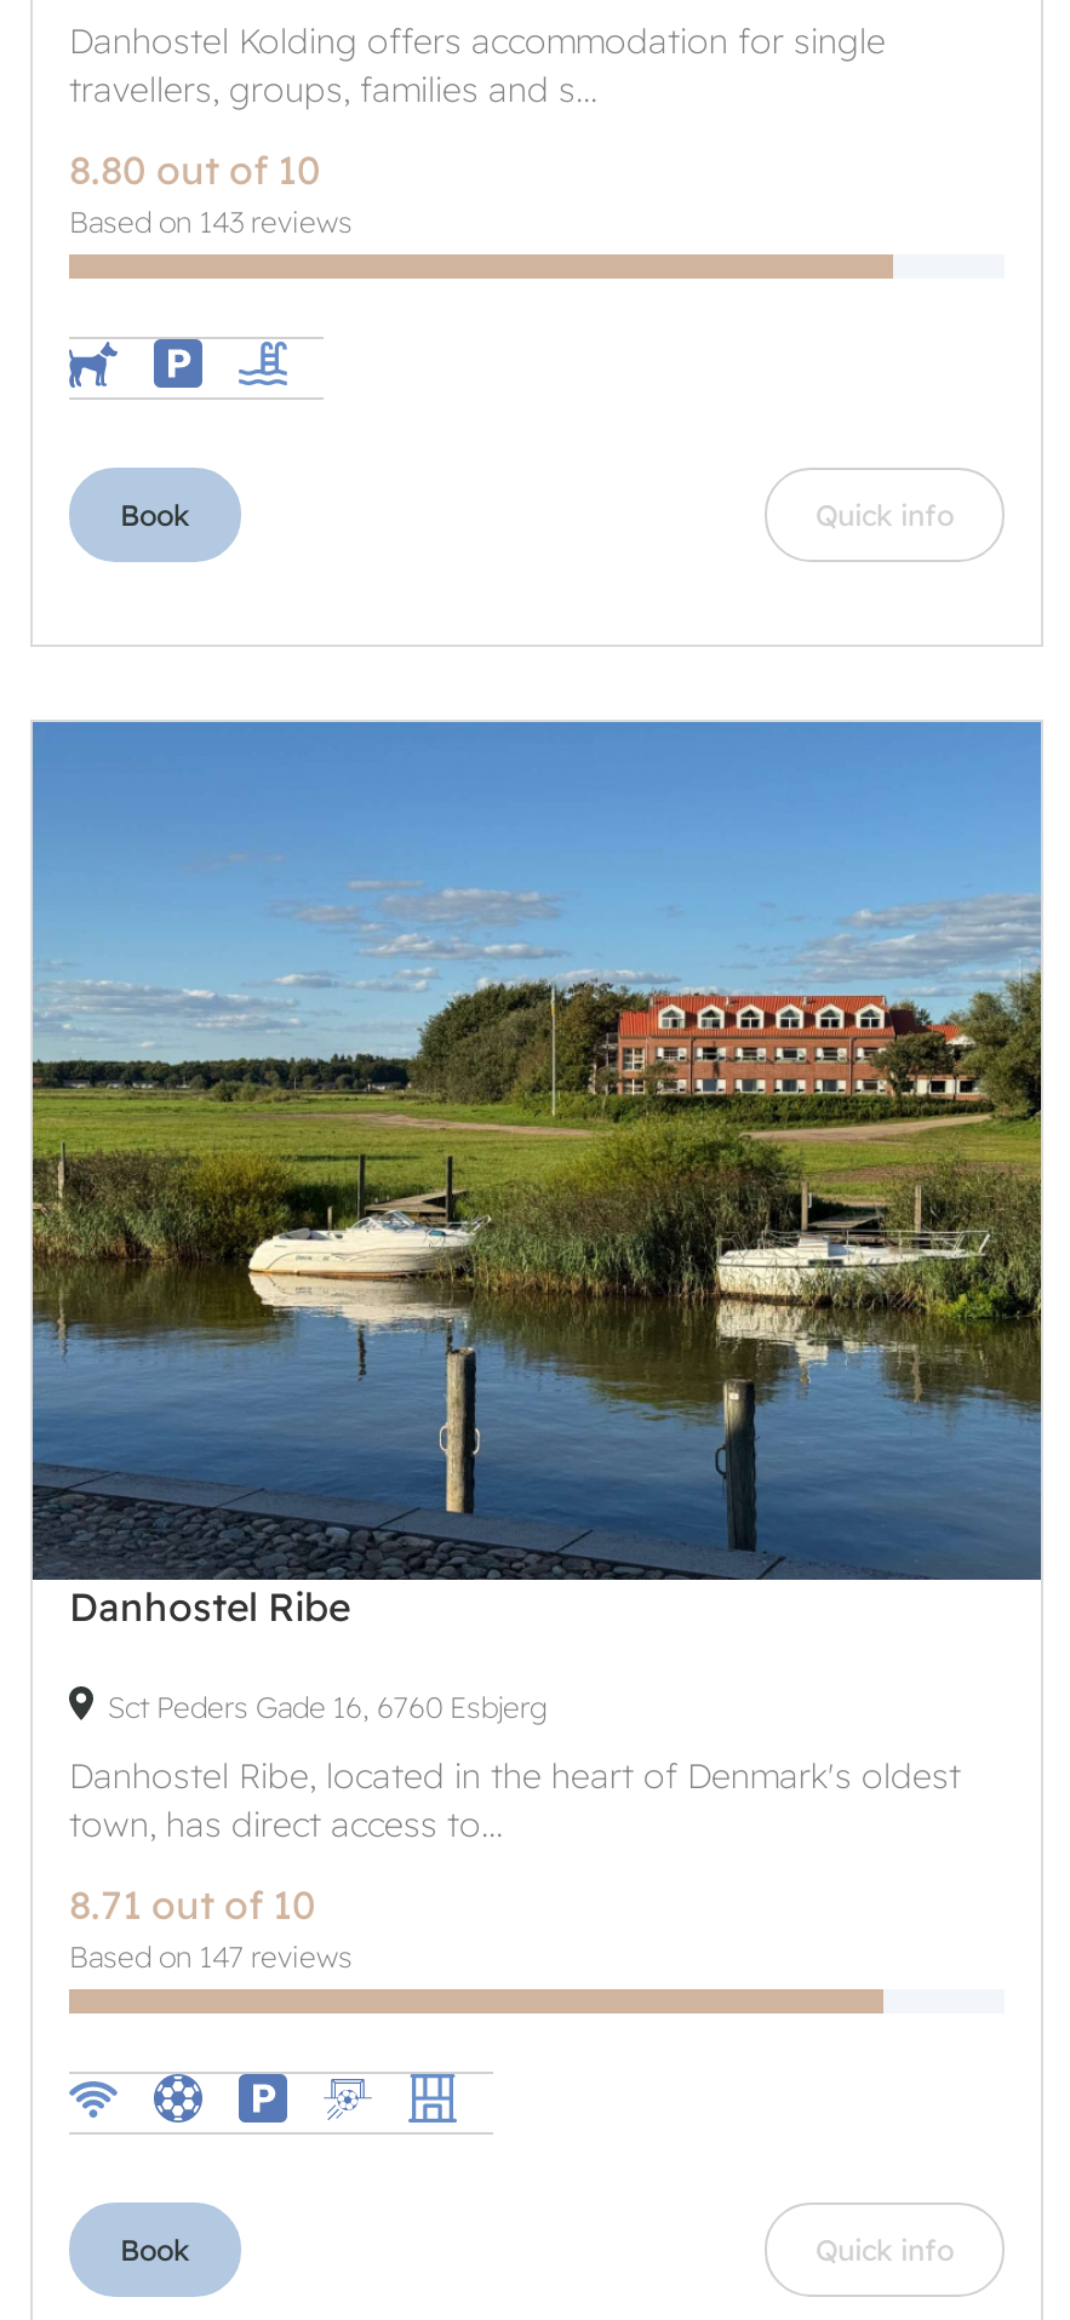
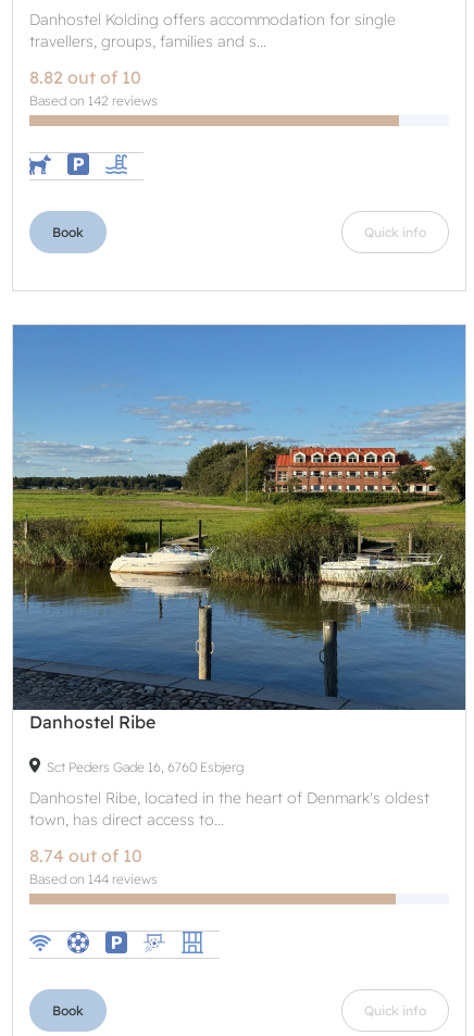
[69,145,321,194] 8.80 out of 10 -> [29,66,141,88] 8.82 out of 10
[69,204,353,240] Based on 143 reviews -> [29,92,158,109] Based on 142 reviews
[69,1880,316,1928] 8.71 out of 10 -> [29,844,142,866] 8.74 out of 10
[69,1938,353,1974] Based on 147 reviews -> [29,870,158,887] Based on 144 reviews

